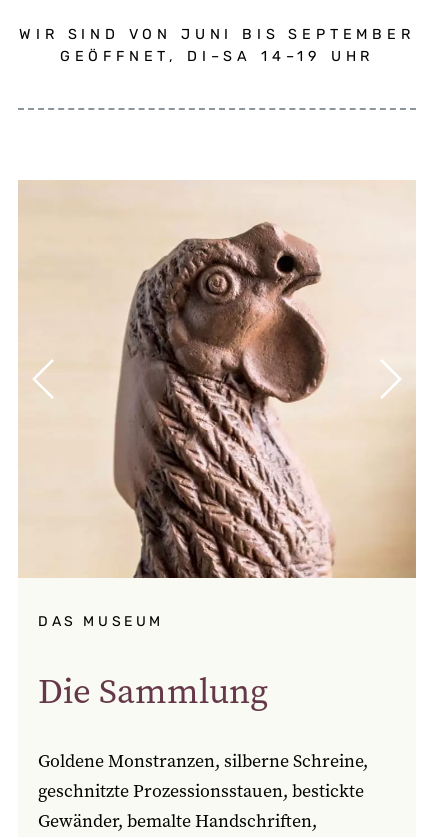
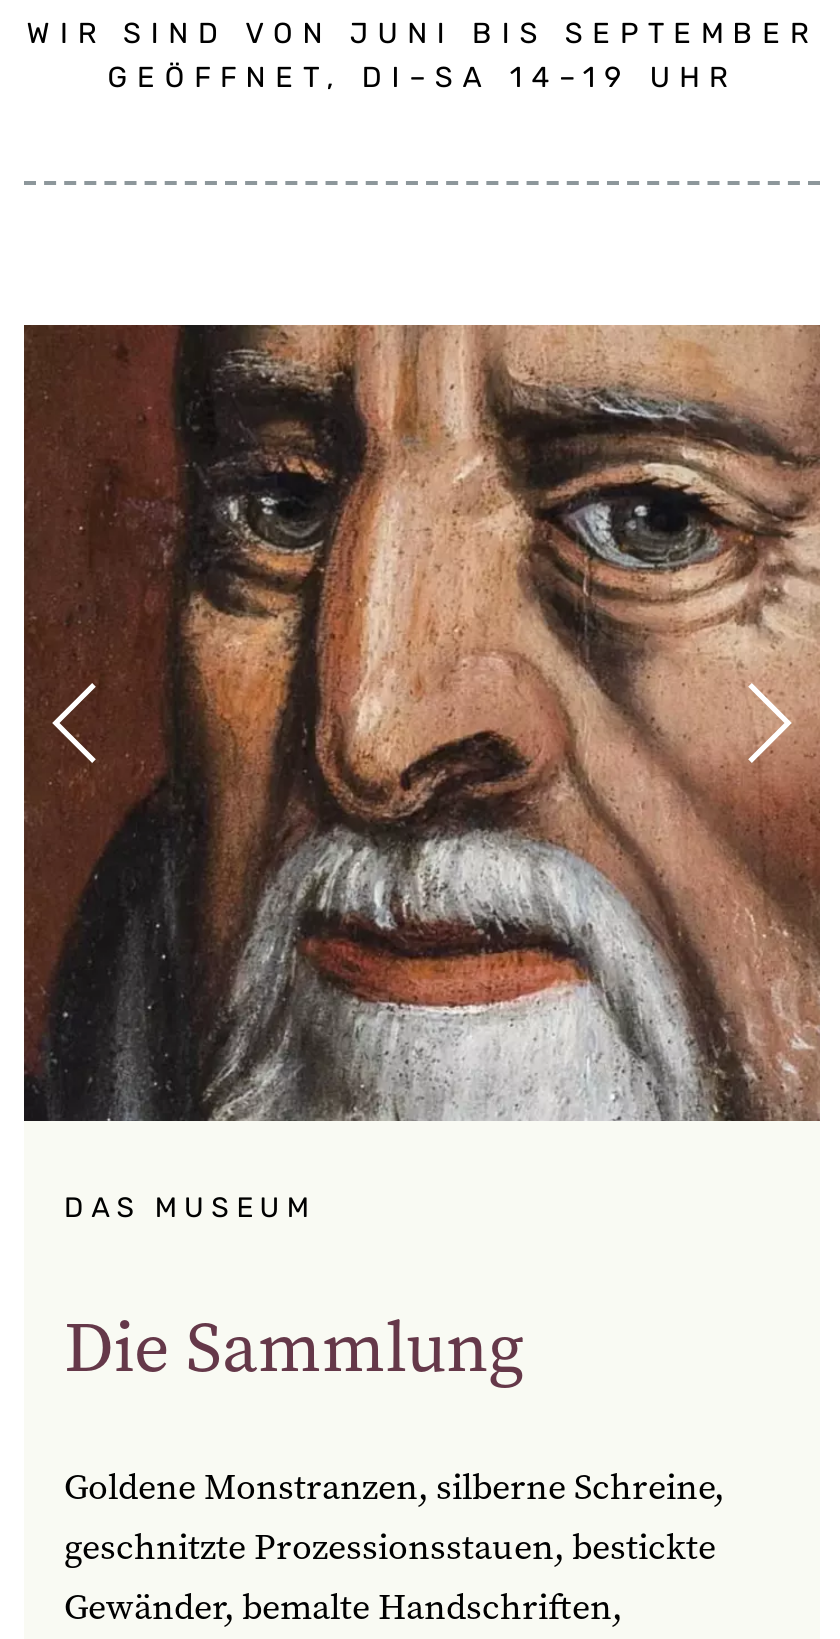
[18,180,416,579] [image] -> [22,323,822,1123] [image]

